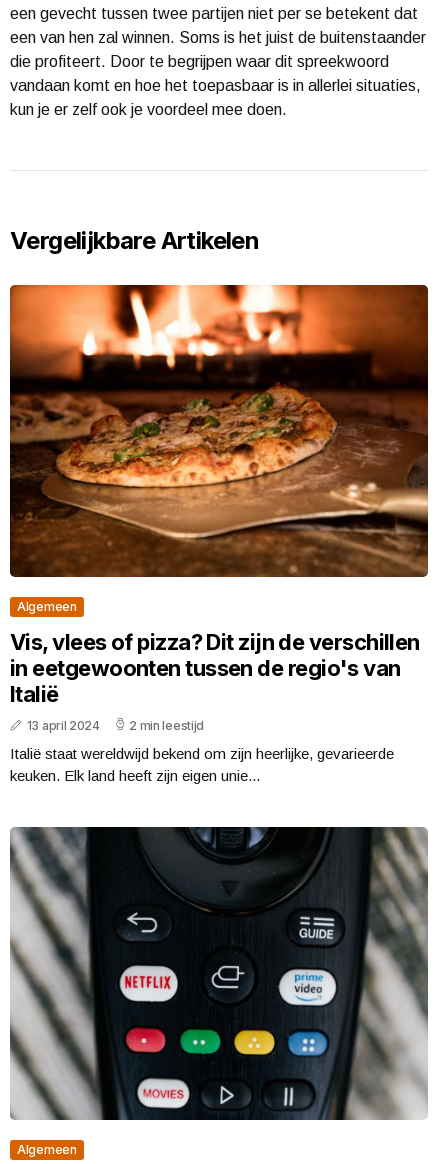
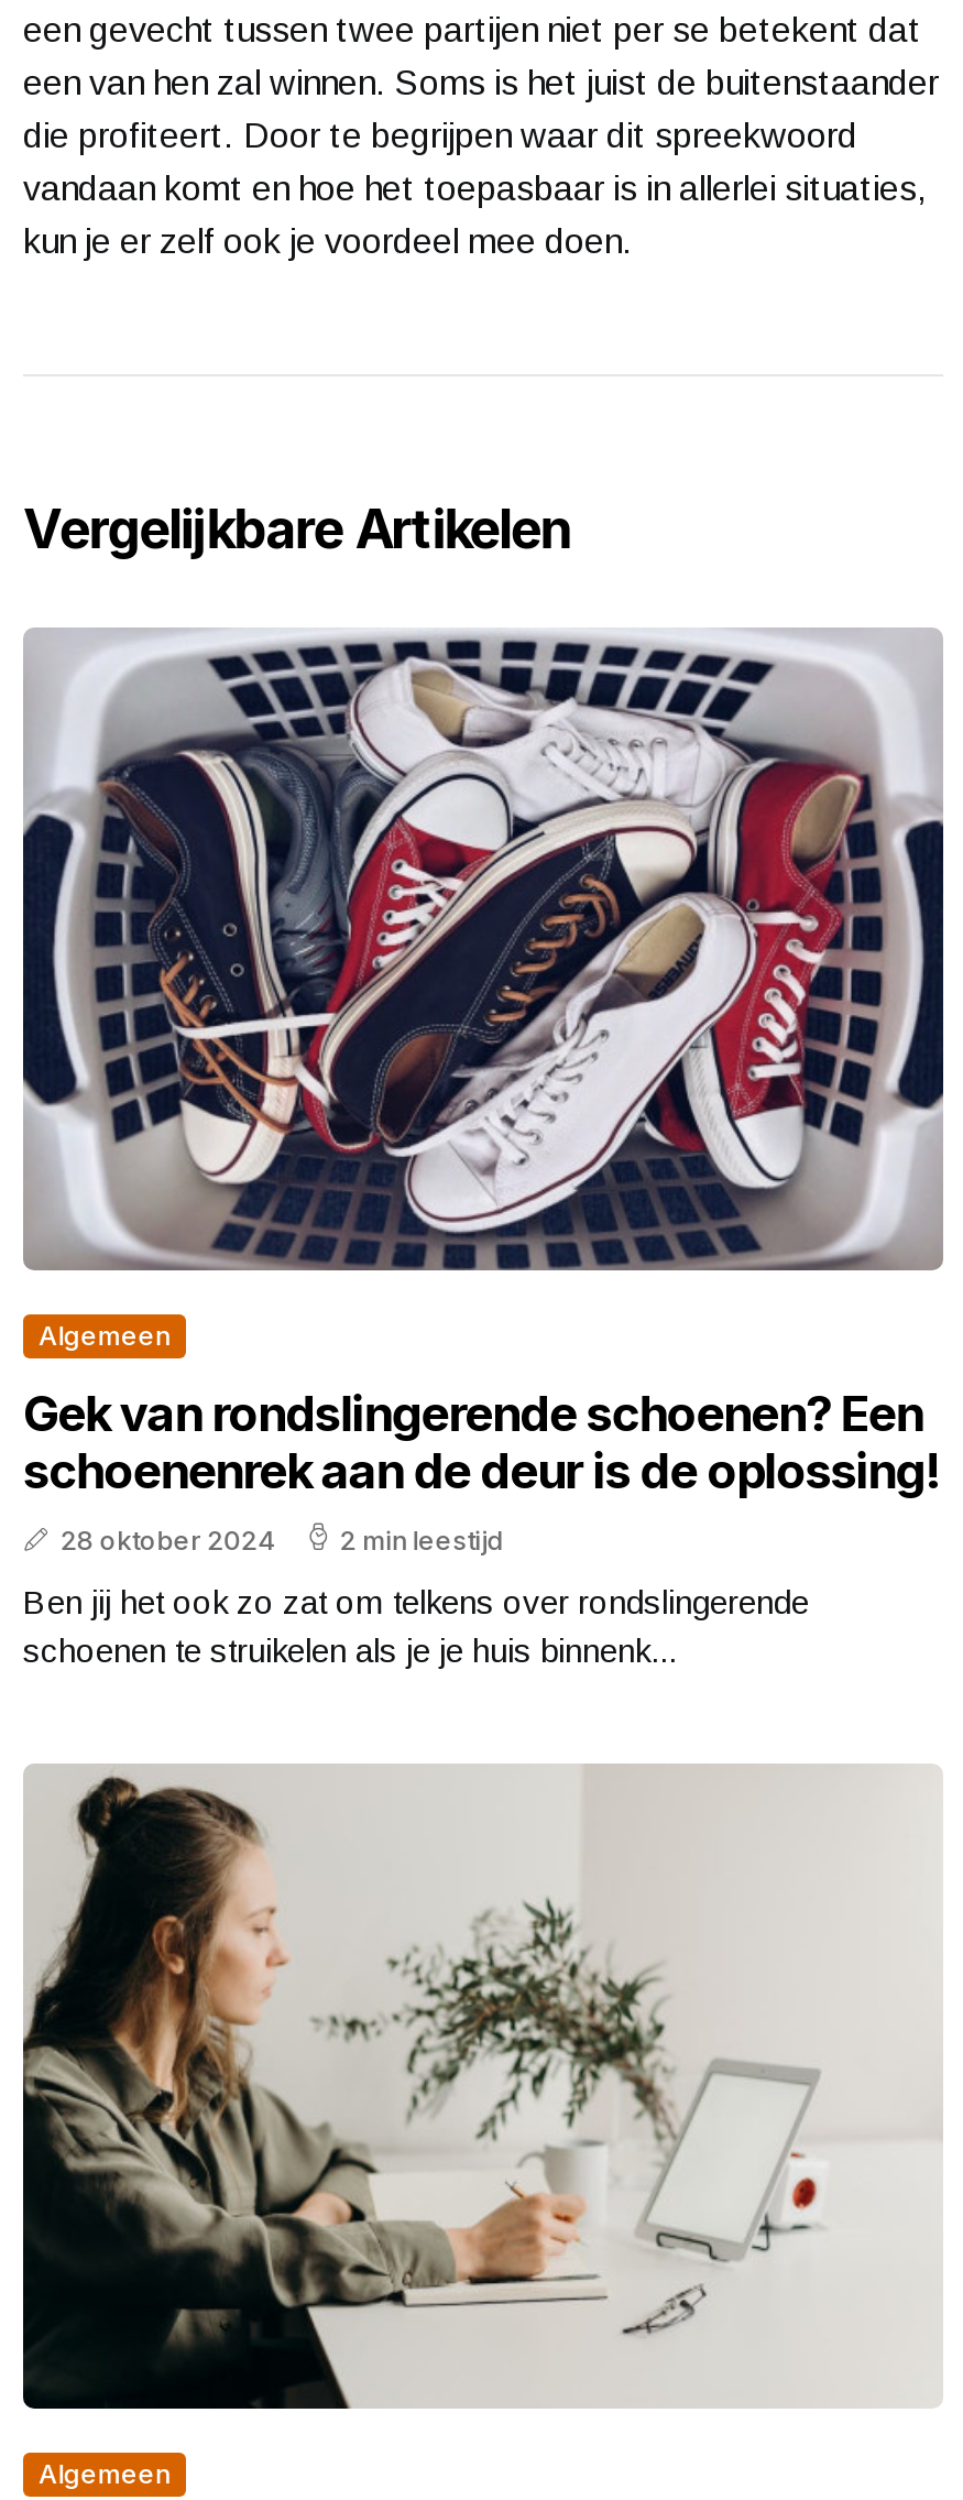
[9,284,429,578] [image] -> [21,627,945,1273] [image]
[10,629,420,733] Vis, vlees of pizza? Dit zijn de verschillen | in eetgewoonten tussen de regio's van | Italië | 13 april 2024 -> [23,1386,939,1557] Gek van rondslingerende schoenen? Een | schoenenrek aan de deur is de oplossing! | 28 oktober 2024
[10,745,394,784] Italië staat wereldwijd bekend om zijn heerlijke, gevarieerde | keuken. Elk land heeft zijn eigen unie... -> [23,1584,809,1670] Ben jij het ook zo zat om telkens over rondslingerende | schoenen te struikelen als je je huis binnenk...
[9,826,429,1121] [image] -> [21,1764,943,2411] [image]

